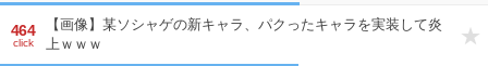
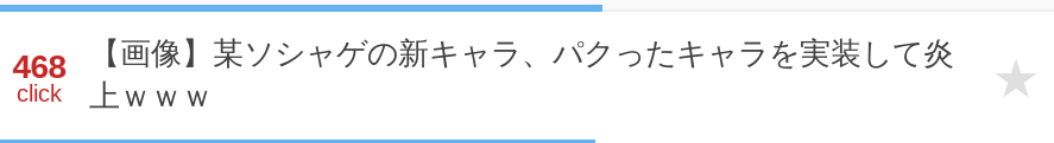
[11,16,442,39] 464 【画像】某ソシャゲの新キャラ、パクったキャラを実装して炎 -> [13,35,954,85] 468 【画像】某ソシャゲの新キャラ、パクったキャラを実装して炎

